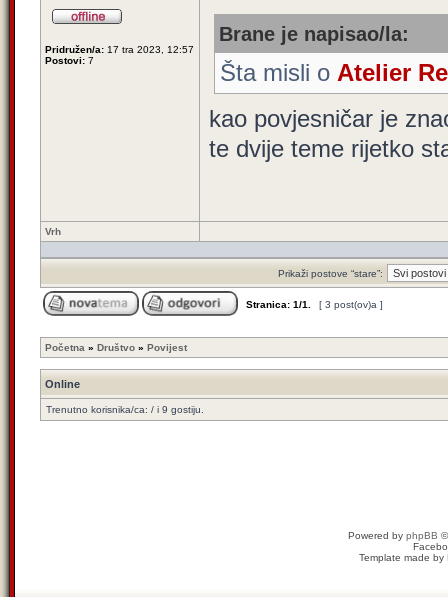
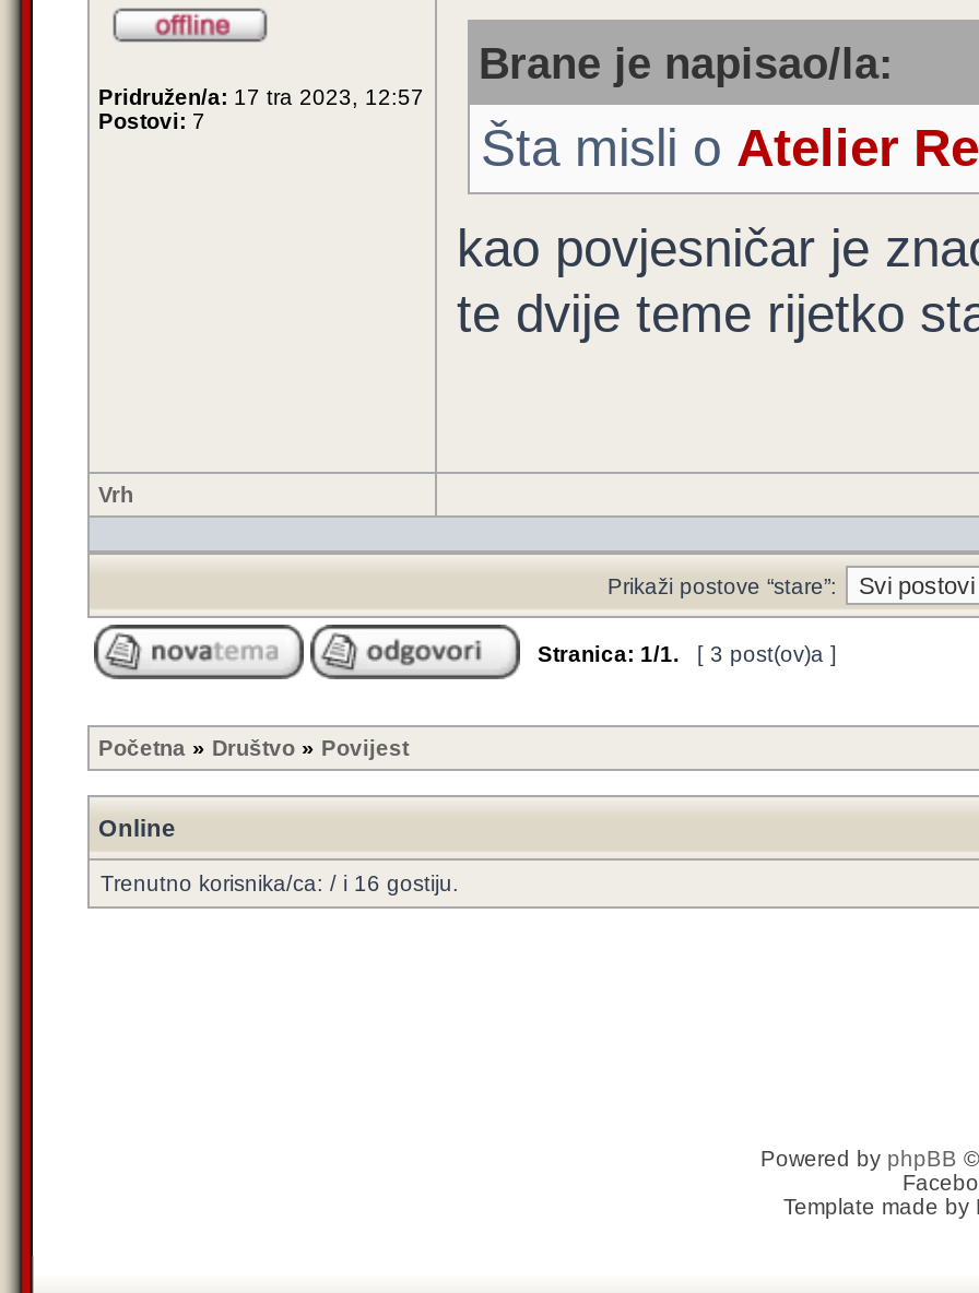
[46,404,204,415] Trenutno korisnika/ca: / i 9 gostiju. -> [101,871,459,895] Trenutno korisnika/ca: / i 16 gostiju.

